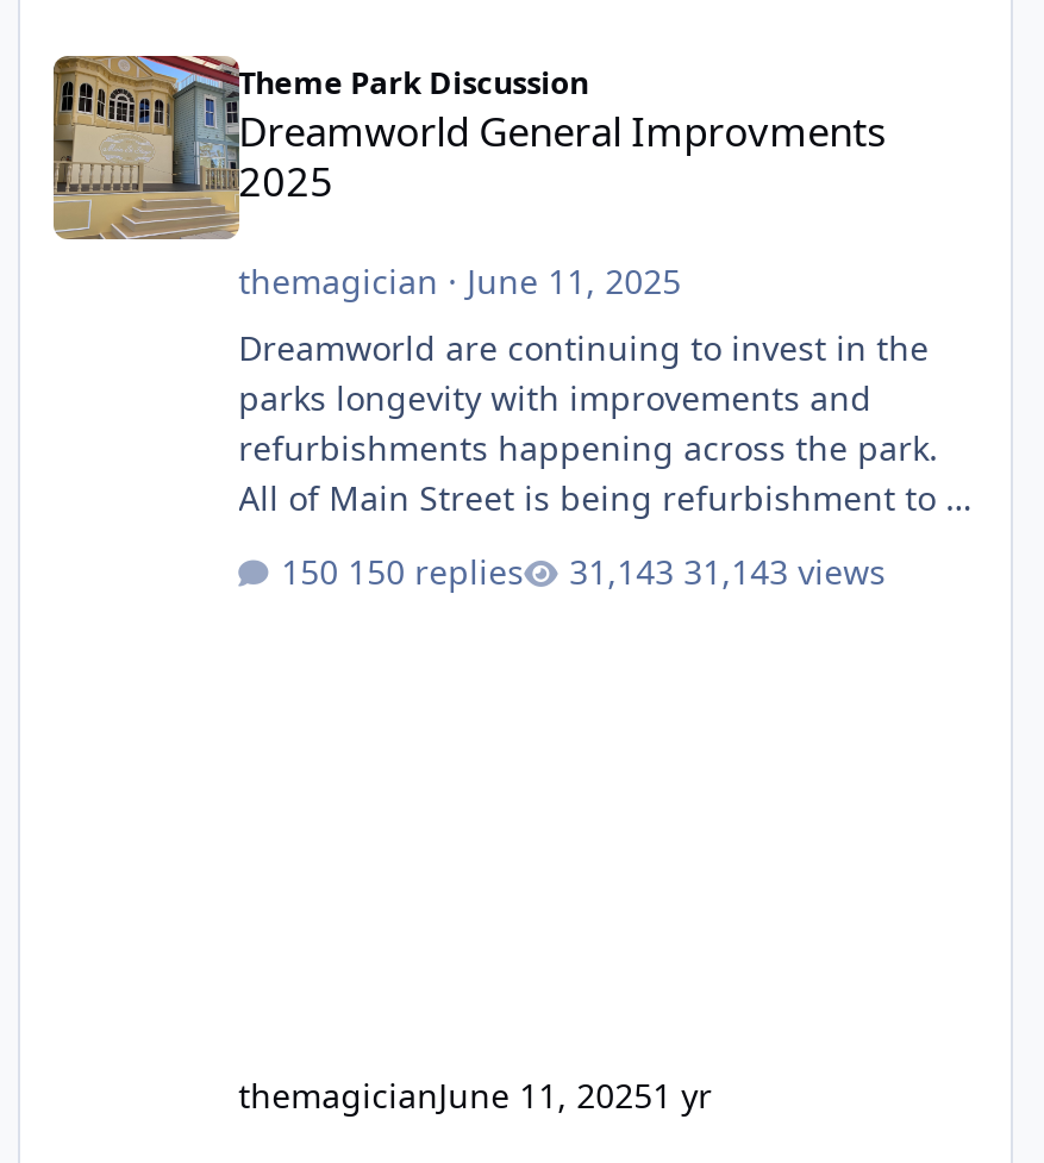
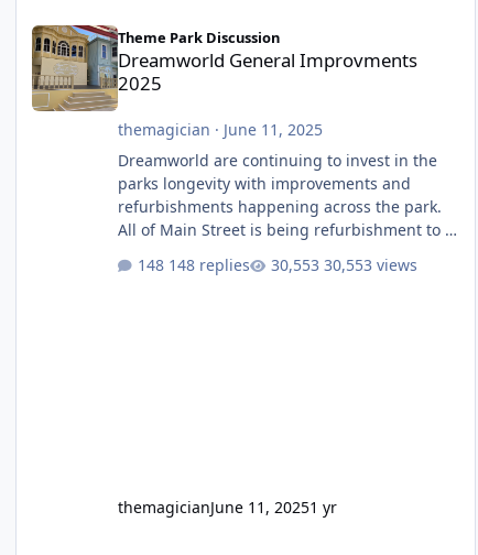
[348,550,524,595] 150 replies -> [168,254,250,275] 148 replies
[684,550,886,595] 31,143 views -> [323,254,417,275] 30,553 views

